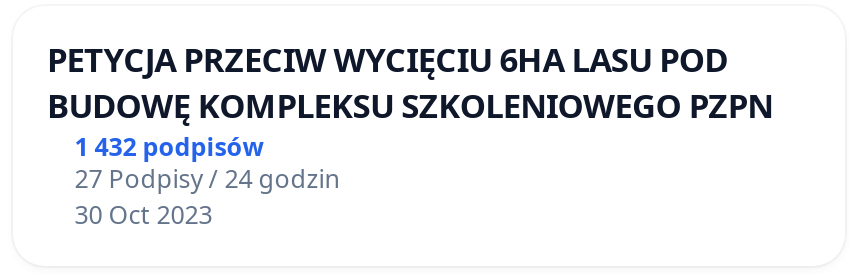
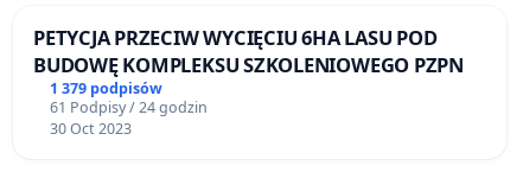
[75,130,265,164] 1 432 podpisów -> [50,79,162,99] 1 379 podpisów
[75,162,341,196] 27 Podpisy / 24 godzin -> [50,98,207,118] 61 Podpisy / 24 godzin

